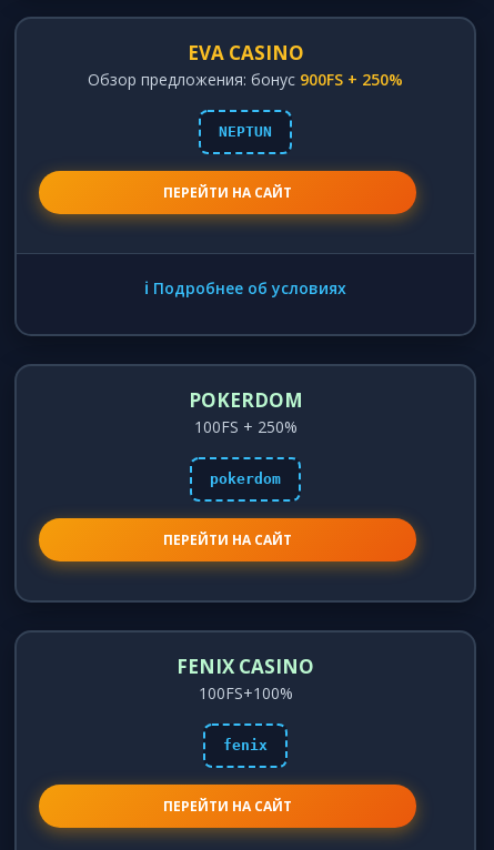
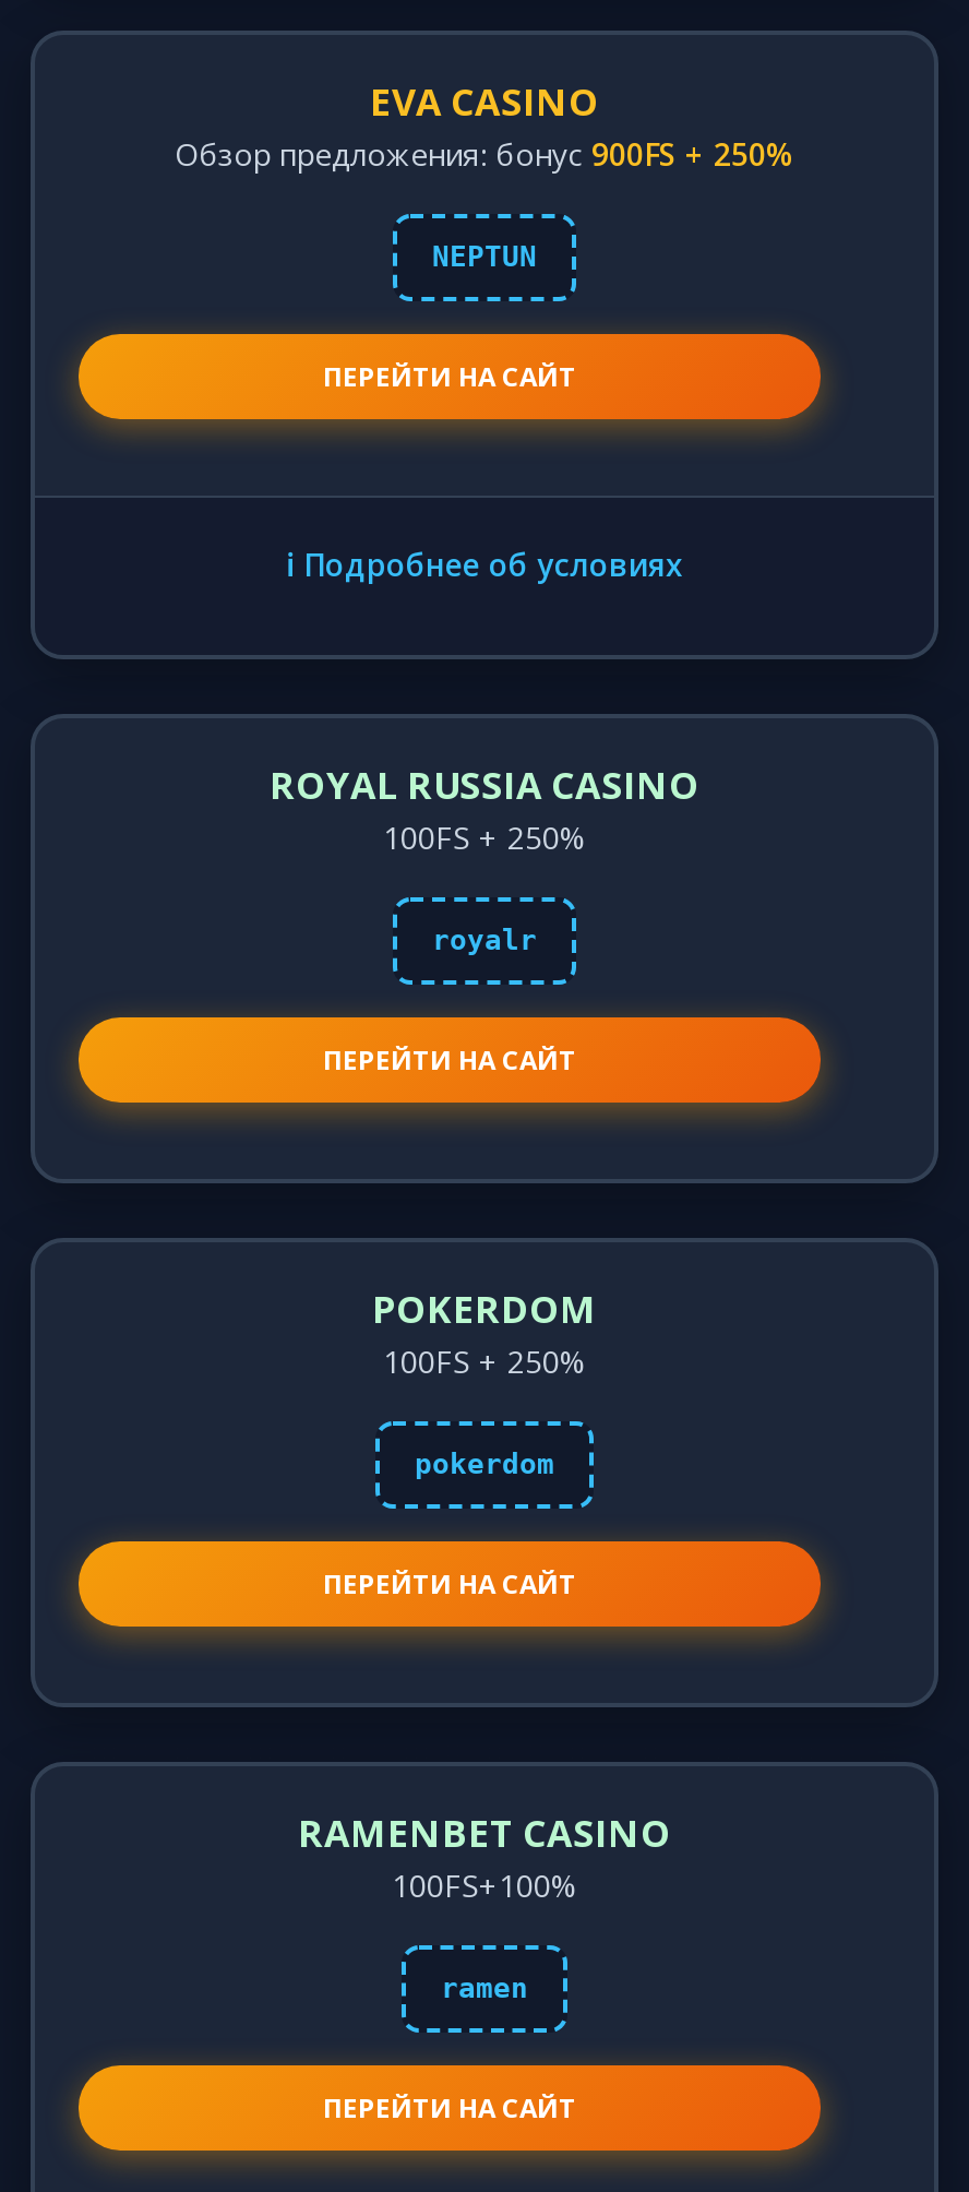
none -> [270,760,699,1079] ROYAL RUSSIA CASINO | 100FS + 250% | royalr | ПЕРЕЙТИ НА САЙТ
[177,654,314,679] FENIX CASINO -> [298,1808,671,1858] RAMENBET CASINO
[223,737,268,753] fenix -> [441,1971,528,2004] ramen

